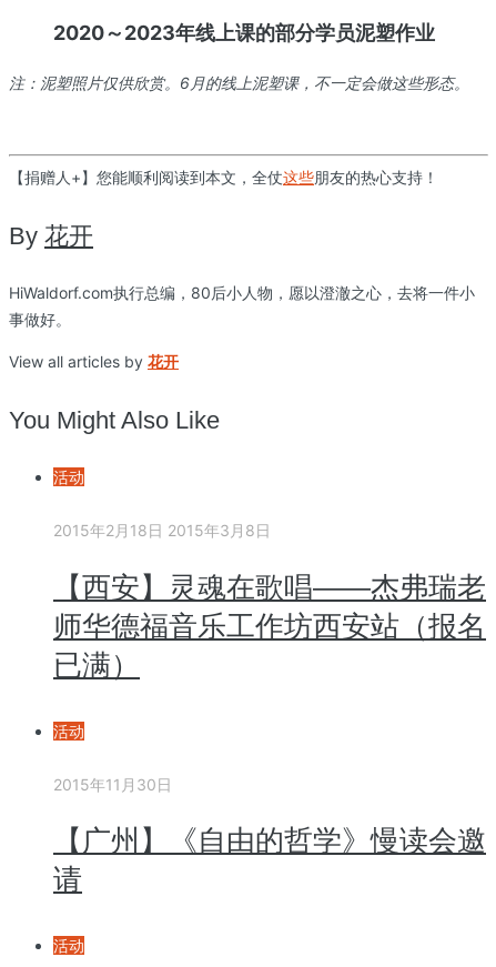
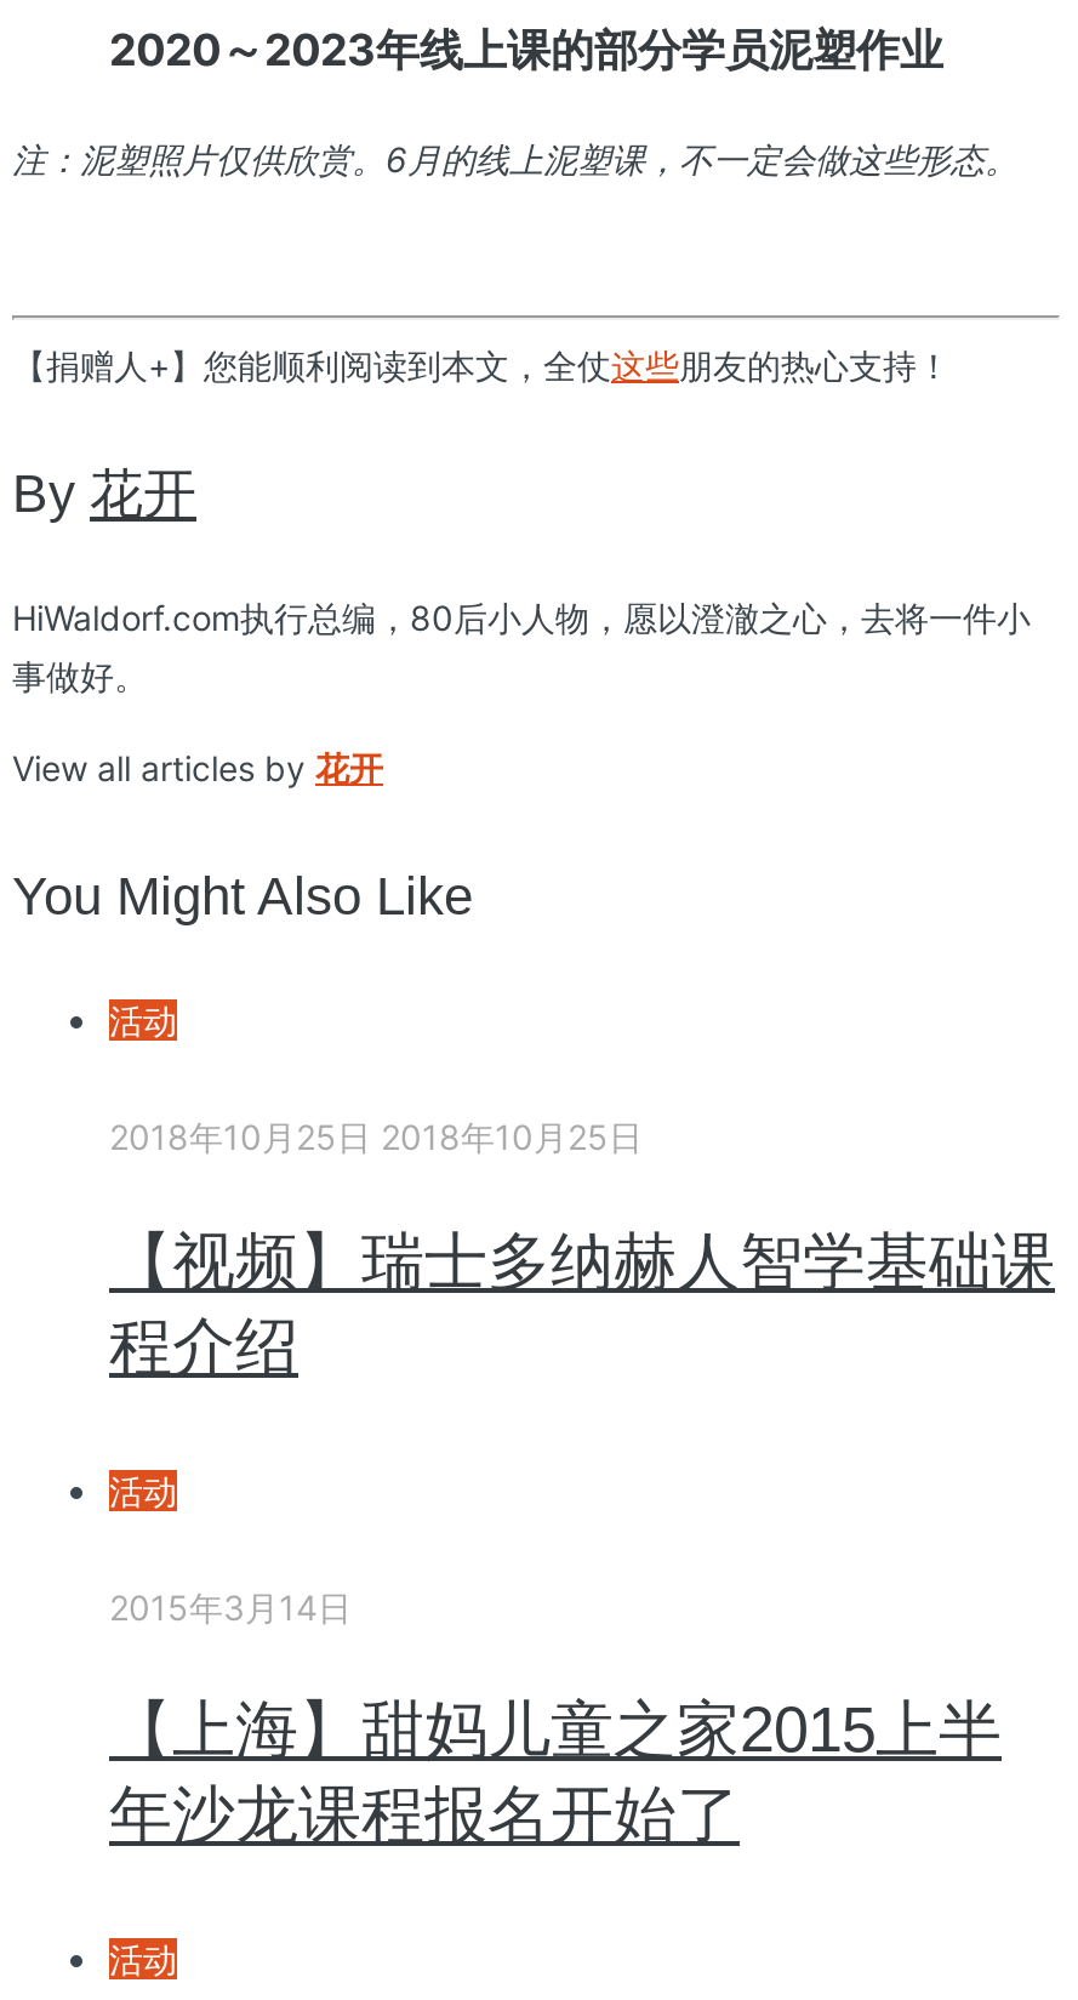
[53,521,271,540] 2015年2月18日 2015年3月8日 -> [109,1116,643,1158] 2018年10月25日 2018年10月25日
[53,570,486,681] 【西安】灵魂在歌唱——杰弗瑞老 | 师华德福音乐工作坊西安站（报名 | 已满） -> [109,1224,1055,1382] 【视频】瑞士多纳赫人智学基础课 | 程介绍
[53,775,172,794] 2015年11月30日 -> [109,1586,352,1627] 2015年3月14日
[53,824,486,896] 【广州】《自由的哲学》慢读会邀 | 请 -> [109,1694,1002,1852] 【上海】甜妈儿童之家2015上半 | 年沙龙课程报名开始了

